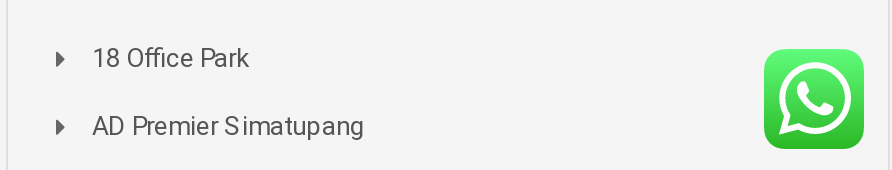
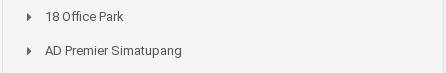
[762,47,866,151] [image] -> none

